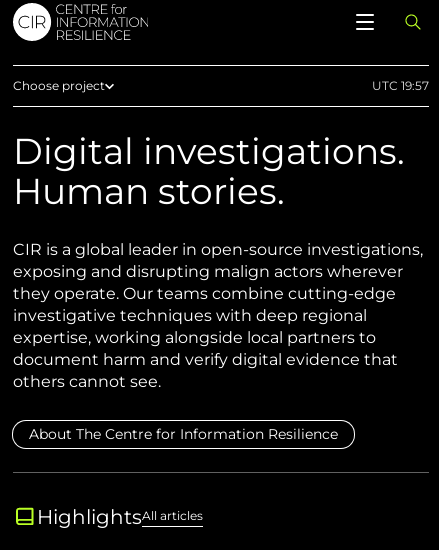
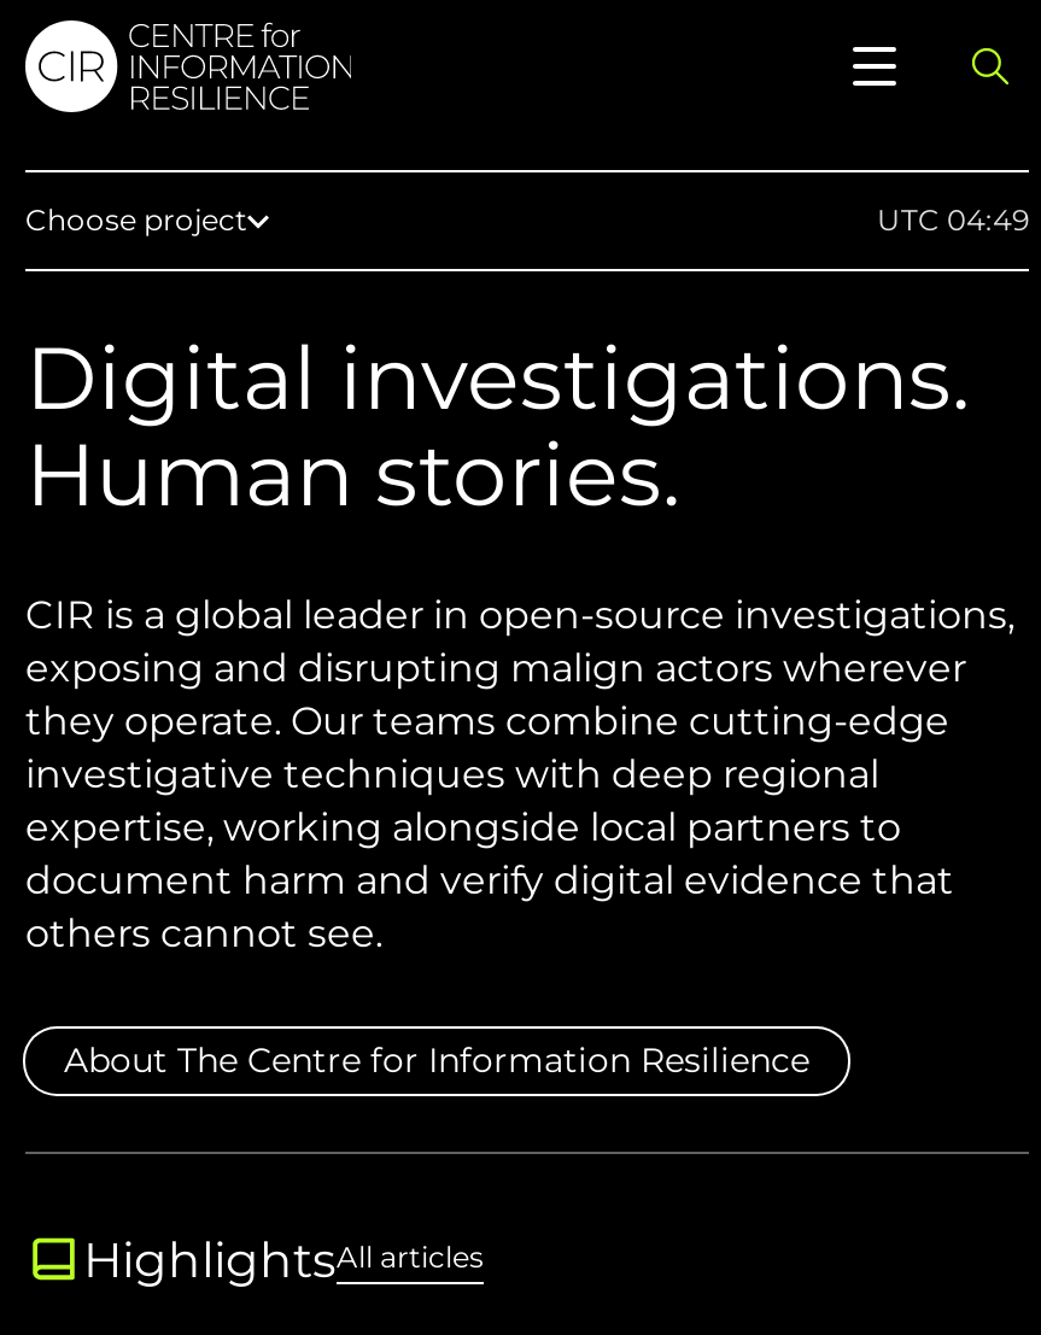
[372,78,429,93] UTC 19:57 -> [877,201,1029,238] UTC 04:49

